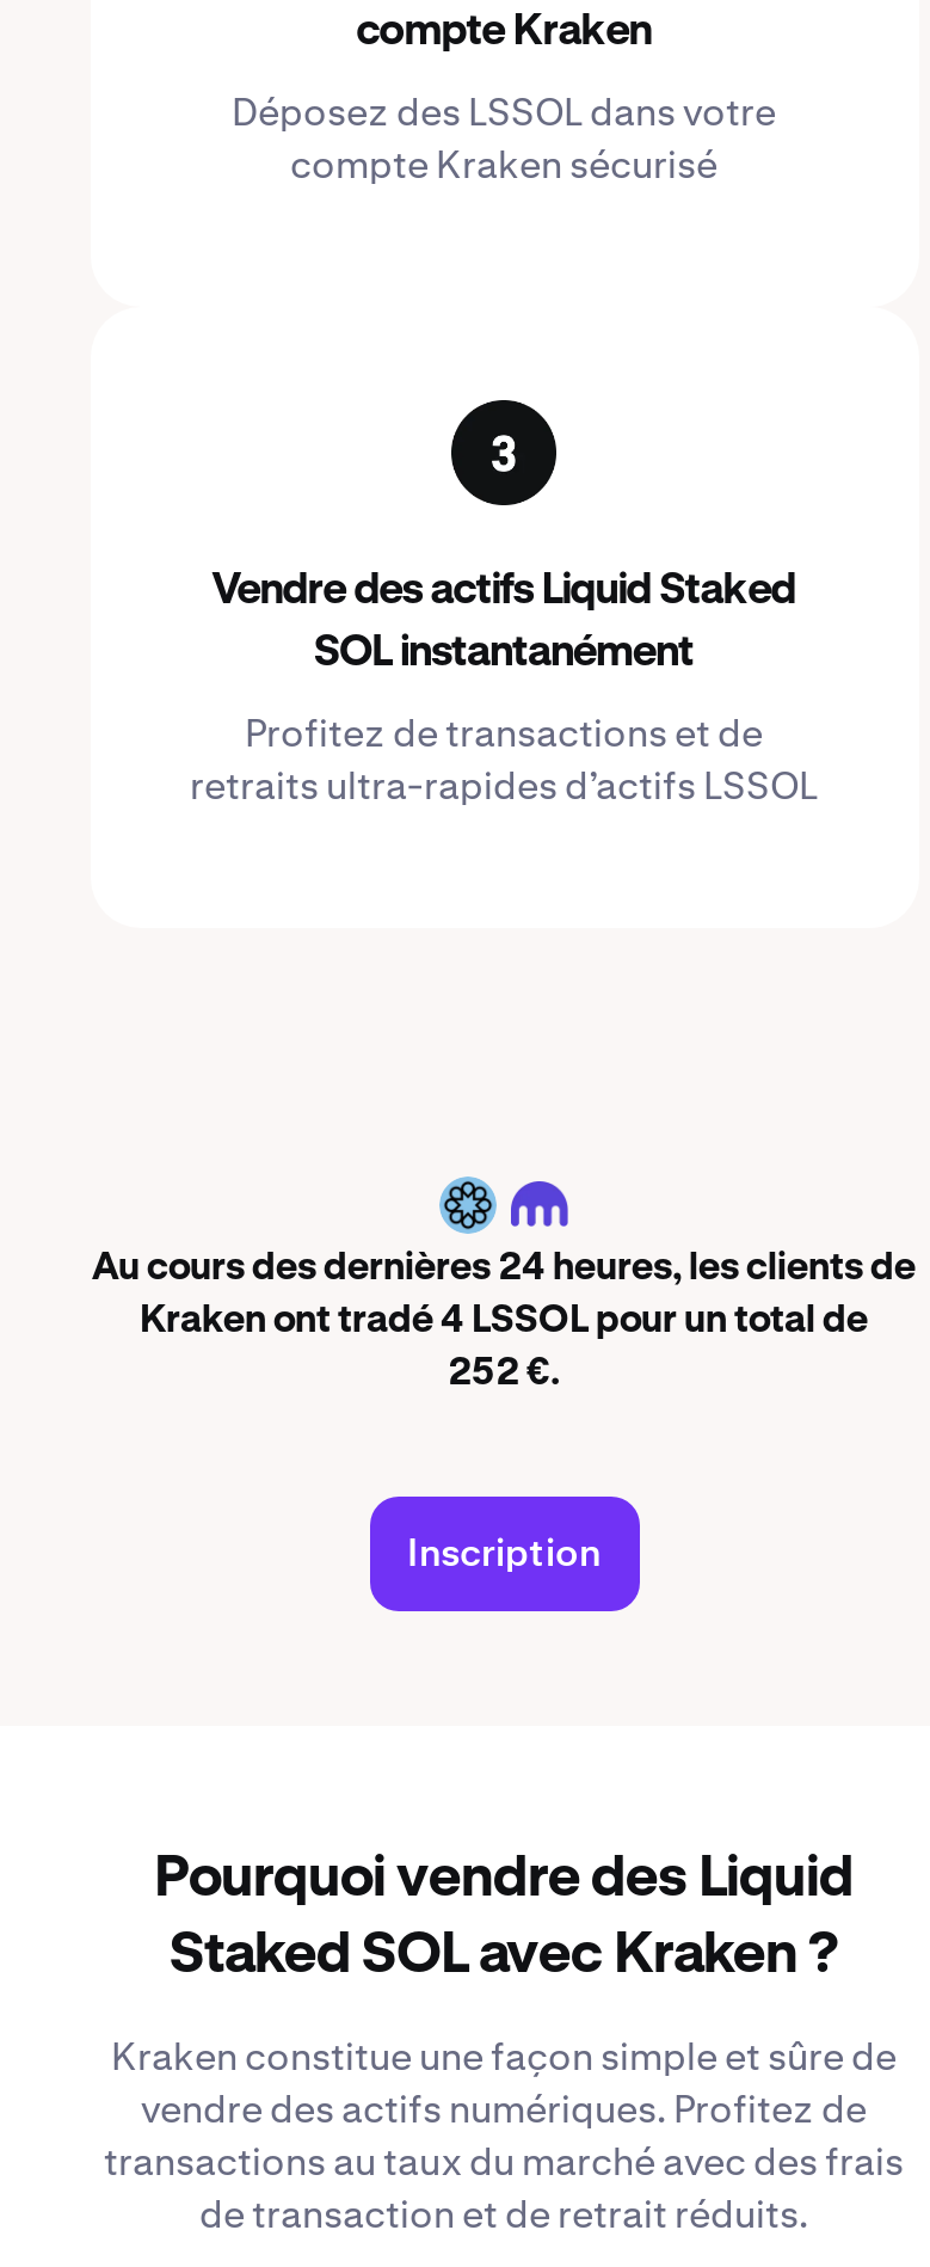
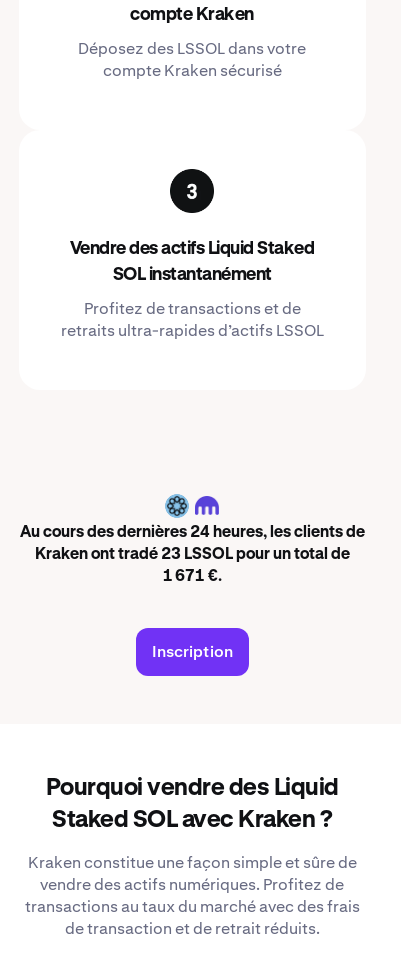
[140,1304,868,1342] Kraken ont tradé 4 LSSOL pour un total de -> [34,547,349,563] Kraken ont tradé 23 LSSOL pour un total de
[448,1356,560,1395] 252 €. -> [162,569,221,585] 1 671 €.

